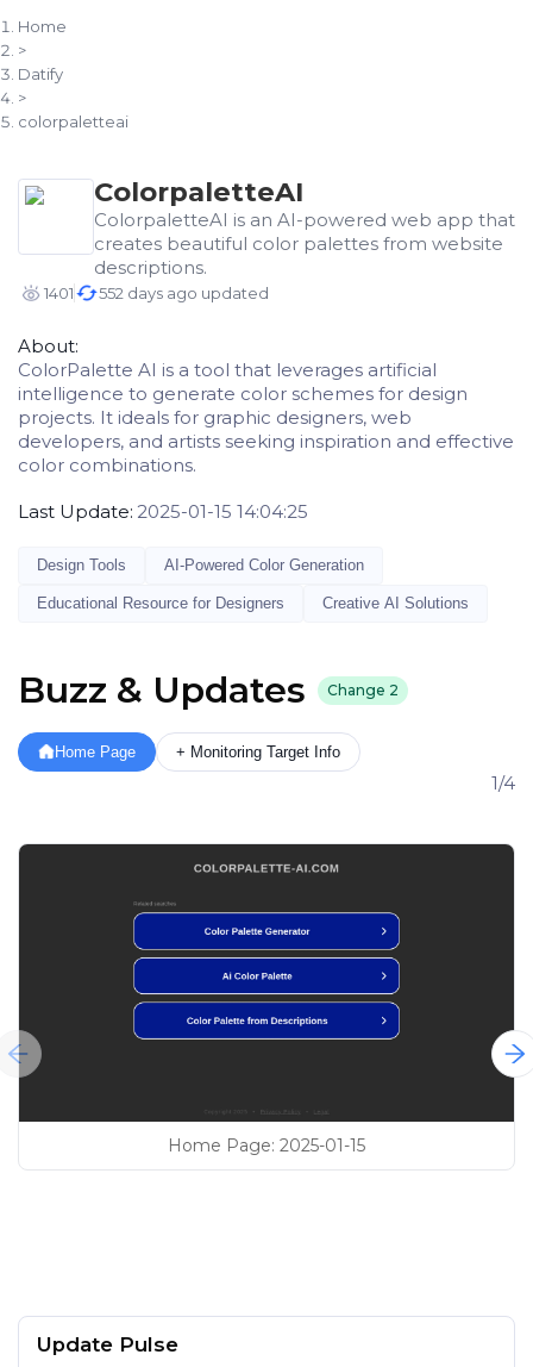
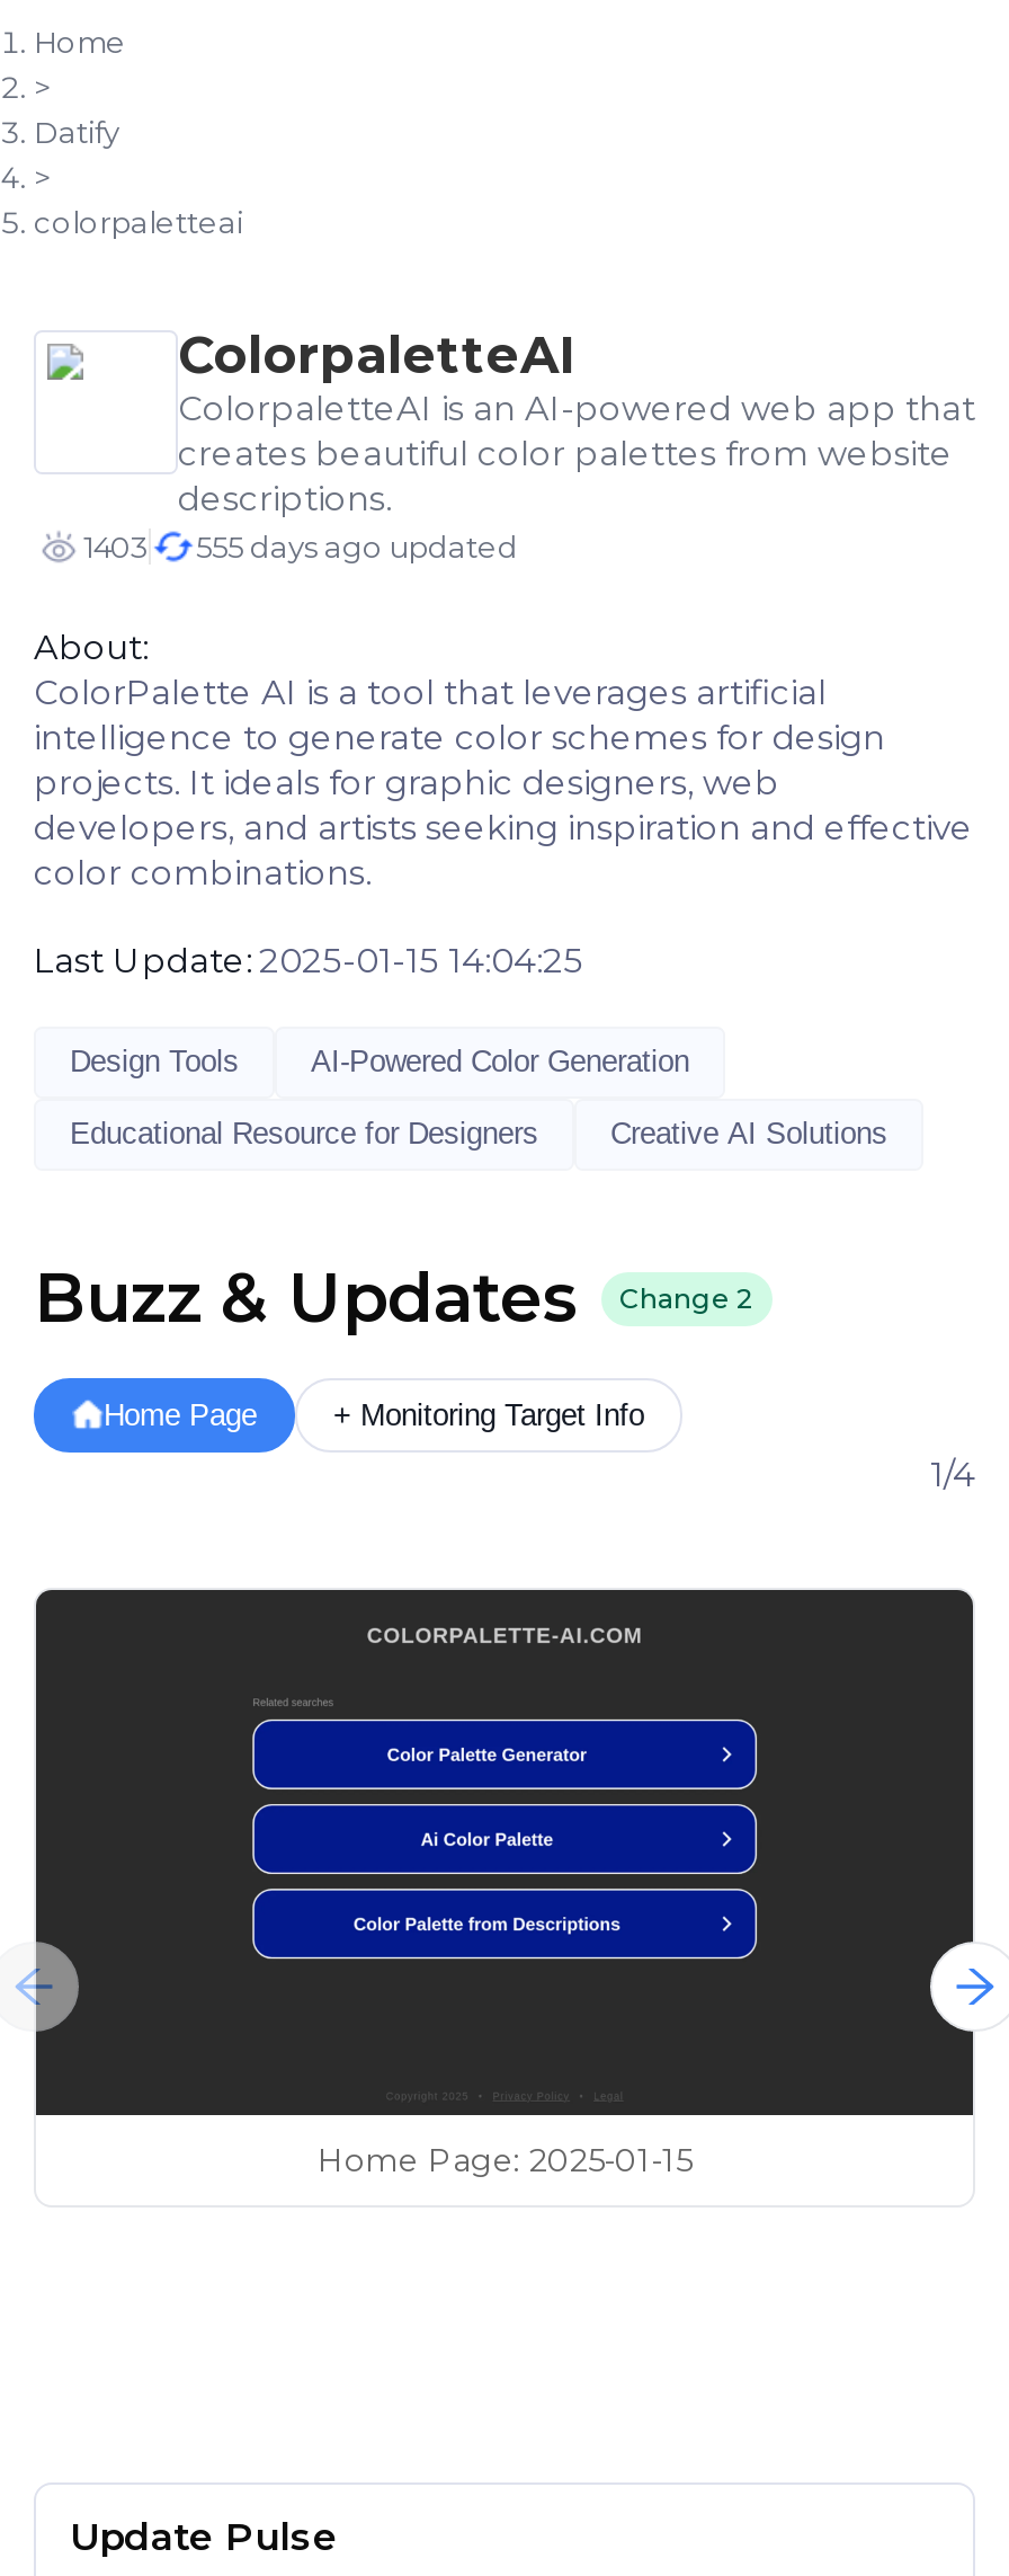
[44,284,74,303] 1401 -> [83,529,149,565] 1403
[99,284,269,303] 552 days ago updated -> [196,529,518,565] 555 days ago updated

